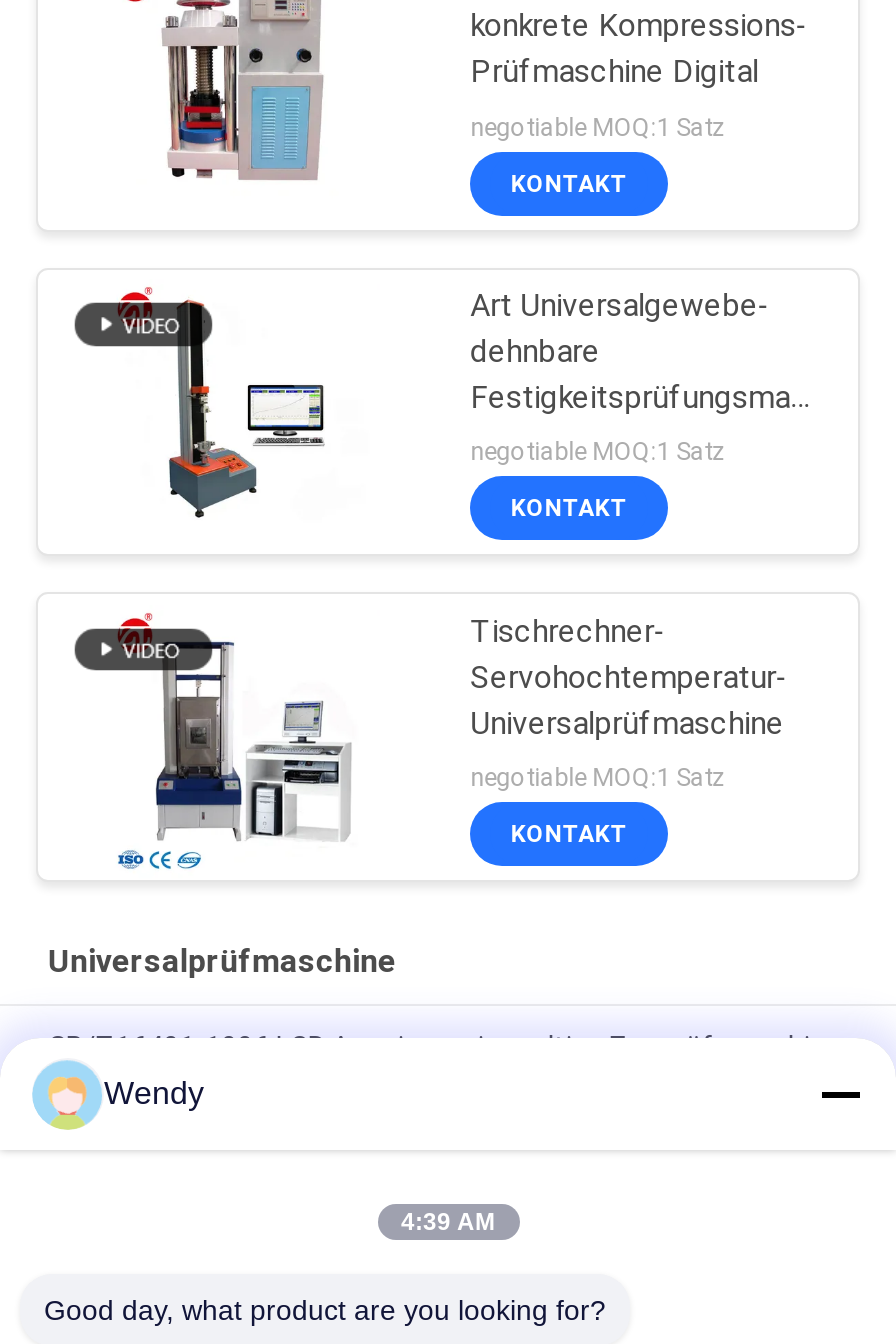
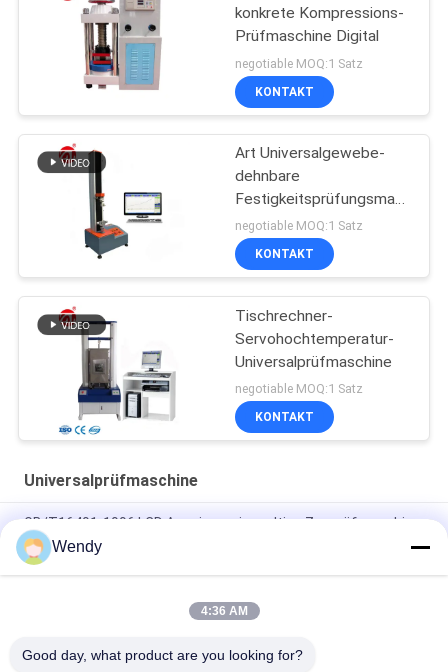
[401,1208,495,1236] 4:39 AM -> [200,604,247,618] 4:36 AM

